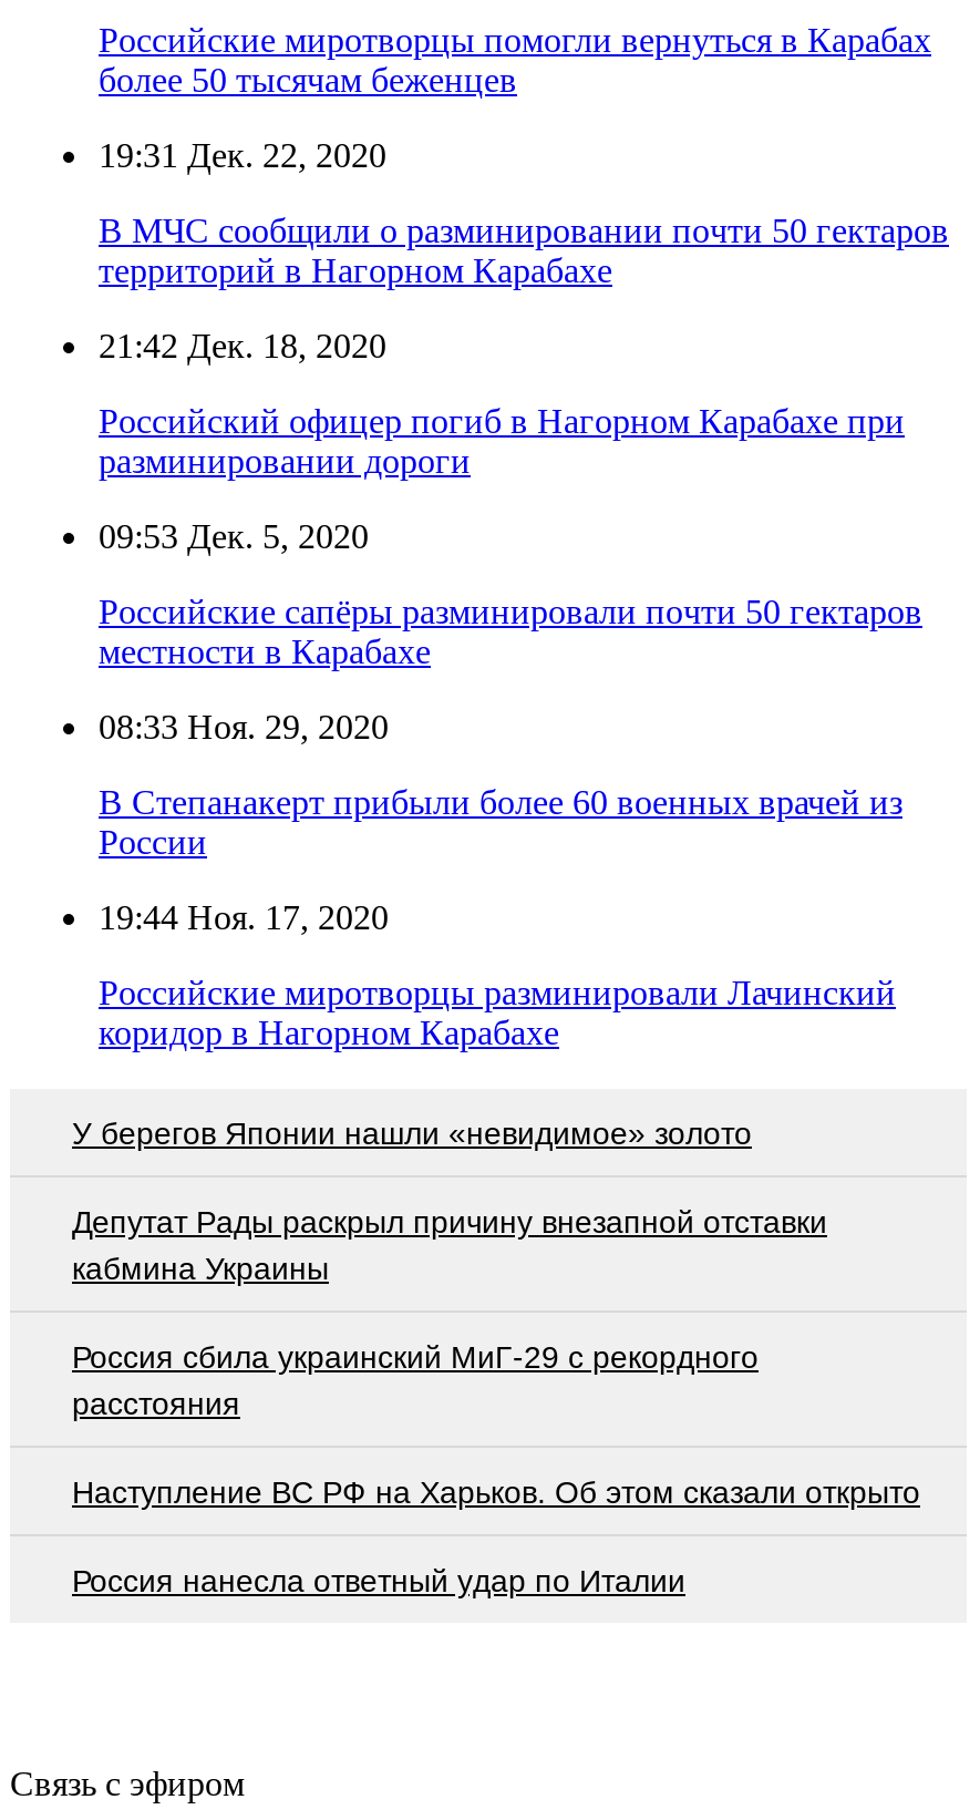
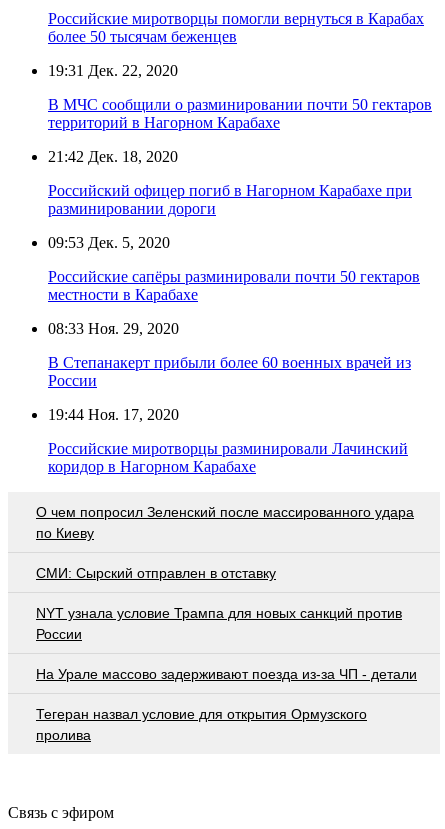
[72,1115,752,1150] У берегов Японии нашли «невидимое» золото -> [36,504,414,541] О чем попросил Зеленский после массированного удара | по Киеву
[72,1203,827,1285] Депутат Рады раскрыл причину внезапной отставки | кабмина Украины -> [36,565,276,581] СМИ: Сырский отправлен в отставку
[72,1338,759,1420] Россия сбила украинский МиГ-29 с рекордного | расстояния -> [36,605,402,642] NYT узнала условие Трампа для новых санкций против | России
[72,1474,920,1509] Наступление ВС РФ на Харьков. Об этом сказали открыто -> [36,666,417,682] На Урале массово задерживают поезда из-за ЧП - детали
[72,1562,685,1598] Россия нанесла ответный удар по Италии -> [36,706,367,743] Тегеран назвал условие для открытия Ормузского | пролива

